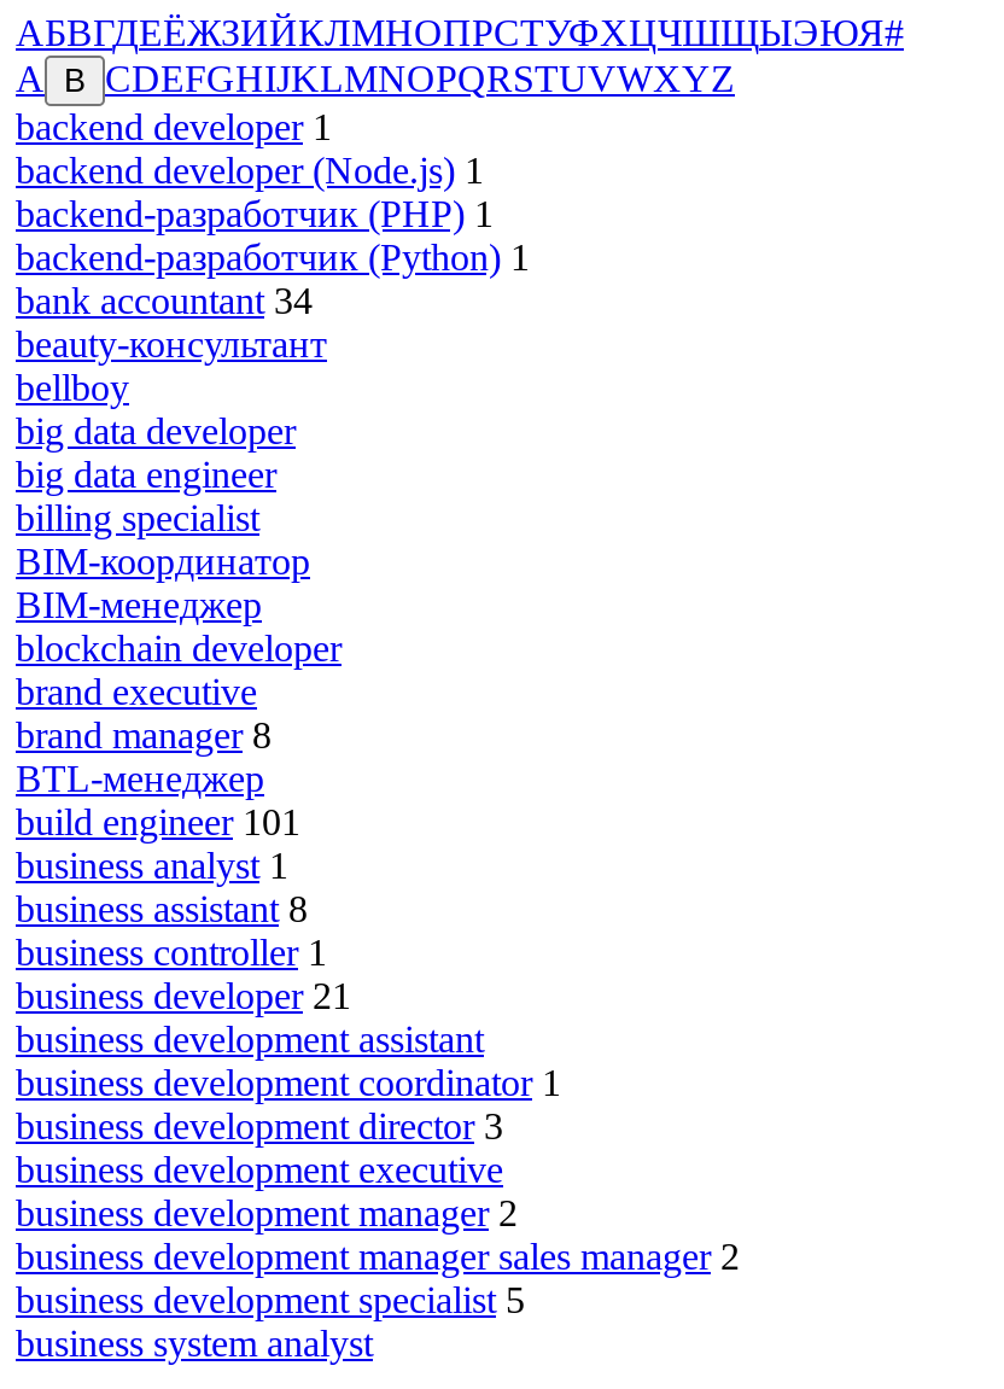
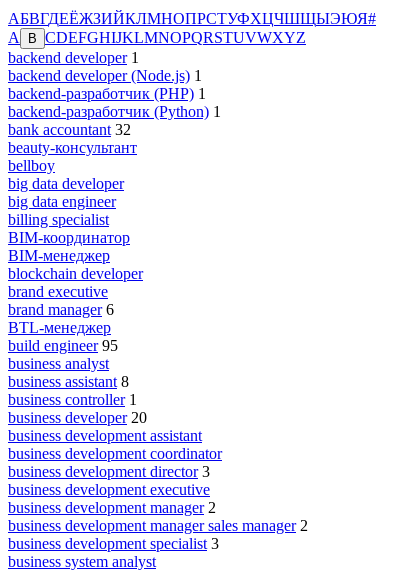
[16,280,313,321] bank accountant 34 -> [8,121,131,138] bank accountant 32
[16,714,272,755] brand manager 8 -> [8,301,114,318] brand manager 6
[16,801,300,886] build engineer 101 | business analyst 1 -> [8,337,118,372] build engineer 95 | business analyst
[16,975,351,1016] business developer 21 -> [8,409,147,426] business developer 20
[16,1062,561,1103] business development coordinator 1 -> [8,445,222,462] business development coordinator
[16,1279,525,1320] business development specialist 5 -> [8,535,219,552] business development specialist 3

